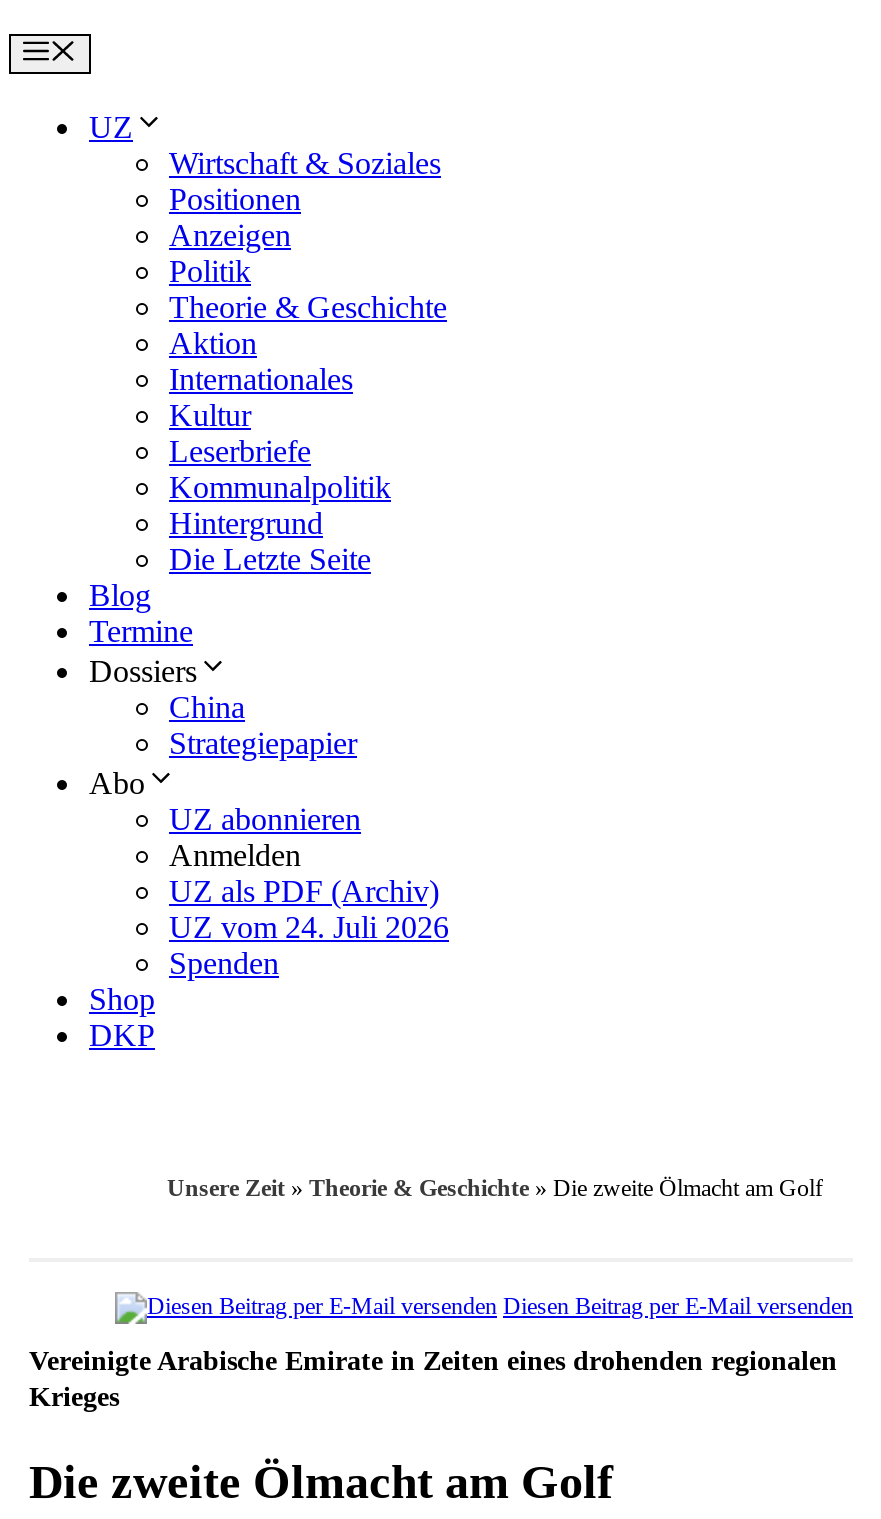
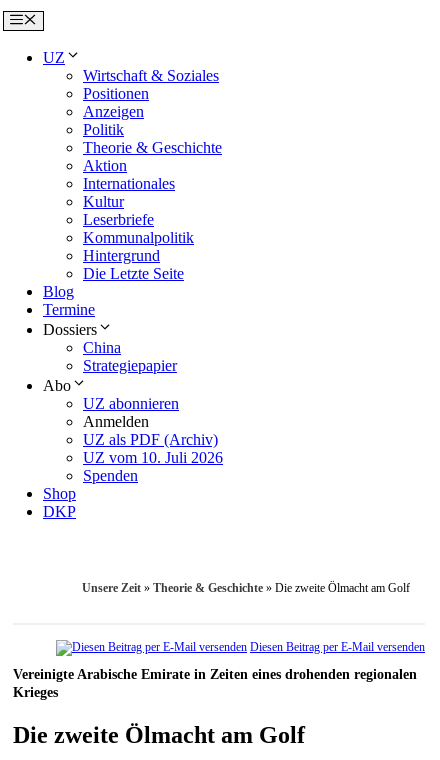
[169,911,449,945] UZ vom 24. Juli 2026 -> [83,449,223,466] UZ vom 10. Juli 2026

